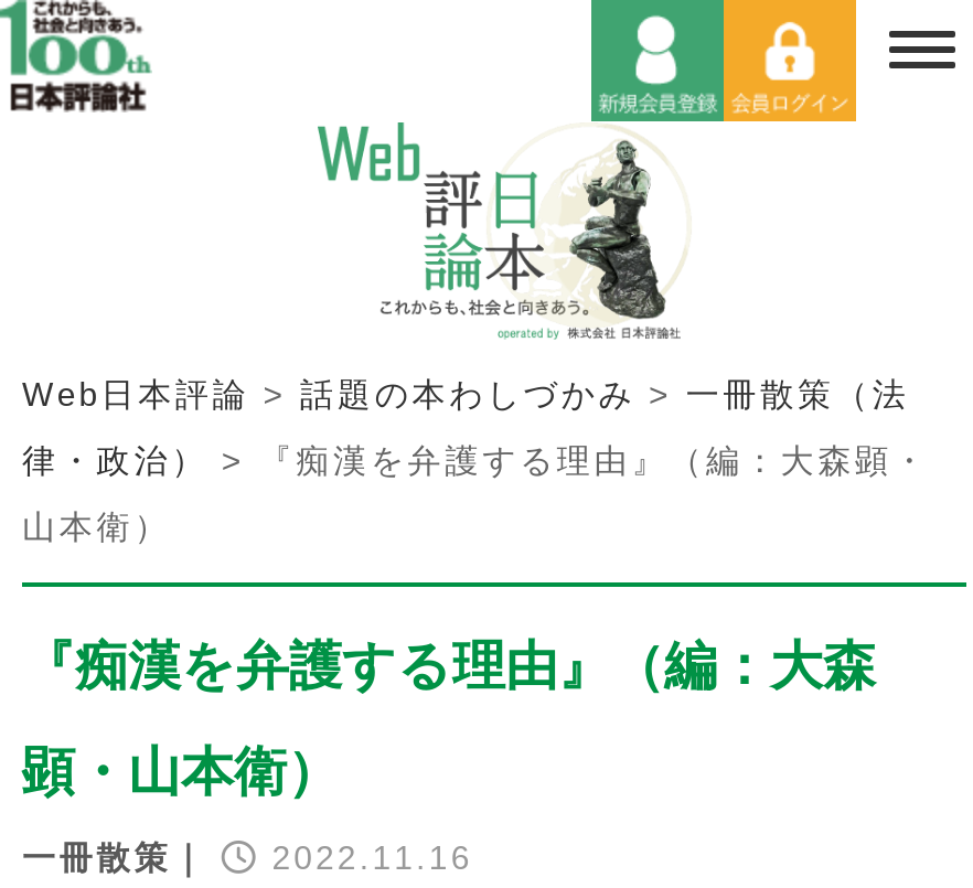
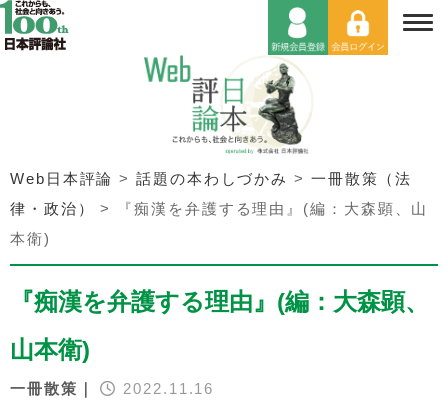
[22,441,930,478] 律・政治）>『痴漢を弁護する理由』（編：大森顕・ -> [10,200,428,217] 律・政治）>『痴漢を弁護する理由』(編：大森顕、山
[22,507,171,544] 山本衛） -> [10,230,51,247] 本衛)
[22,635,876,694] 『痴漢を弁護する理由』（編：大森 -> [10,288,429,315] 『痴漢を弁護する理由』(編：大森顕、
[22,741,340,800] 顕・山本衛） -> [10,336,90,363] 山本衛)

